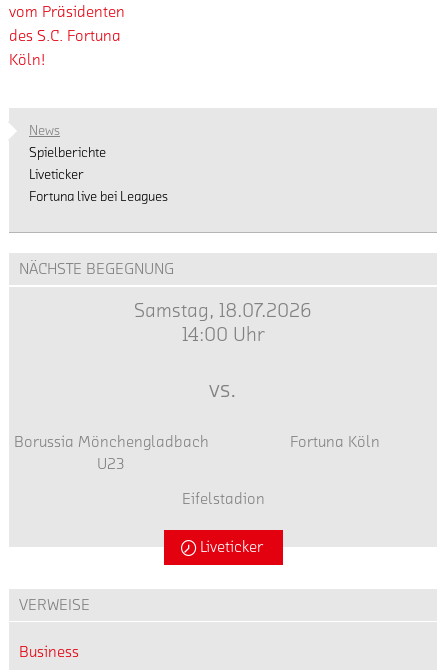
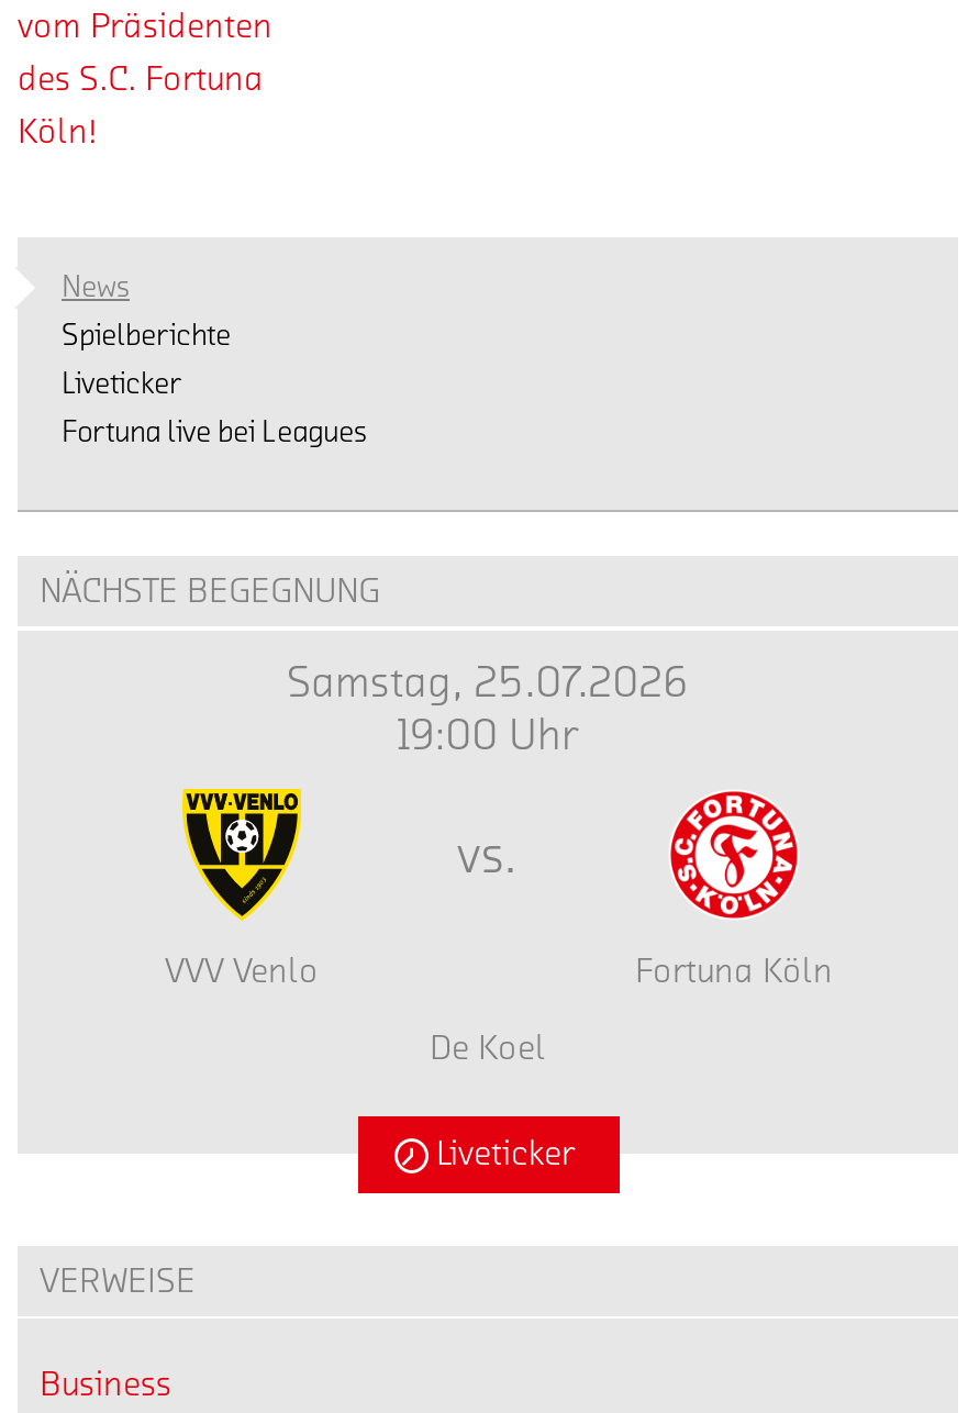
none -> [180,787,303,923] [image]
none -> [668,789,800,921] [image]
[134,301,312,321] Samstag, 18.07.2026 -> [287,661,689,705] Samstag, 25.07.2026
[181,325,264,345] 14:00 Uhr -> [397,714,579,758] 19:00 Uhr
[13,434,208,472] Borussia Mönchengladbach | U23 -> [165,954,319,989] VVV Venlo
[181,491,264,507] Eifelstadion -> [430,1031,546,1066] De Koel

